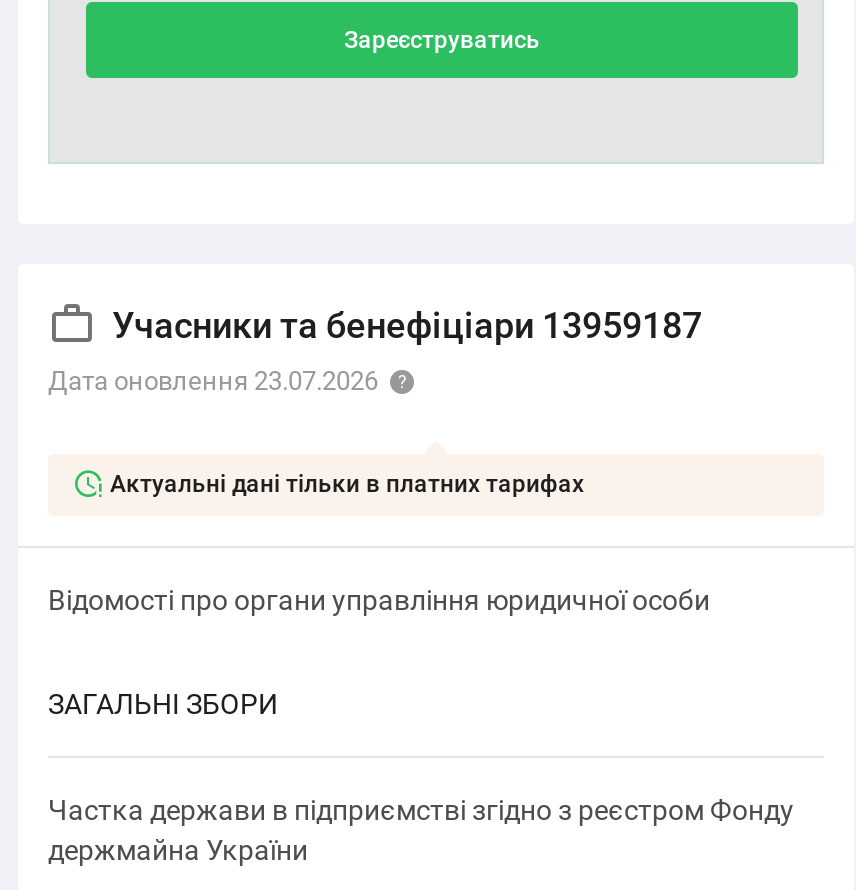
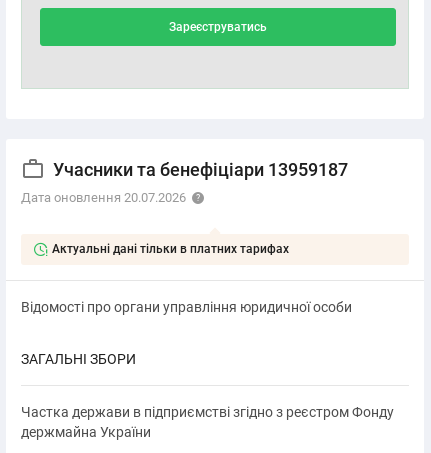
[48,366,378,396] Дата оновлення 23.07.2026 -> [21,190,186,205] Дата оновлення 20.07.2026

